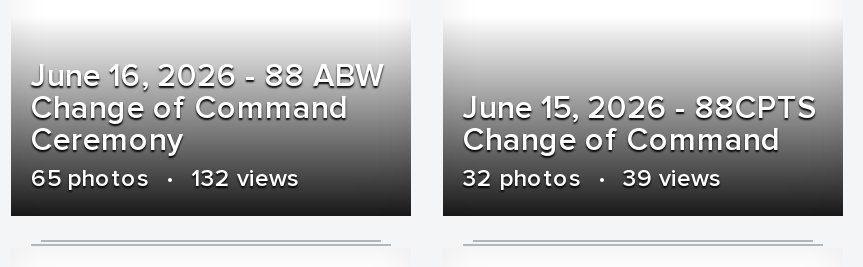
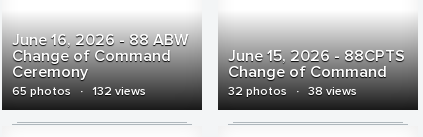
[463,164,721,194] 32 photos · 39 views -> [228,84,357,99] 32 photos · 38 views

